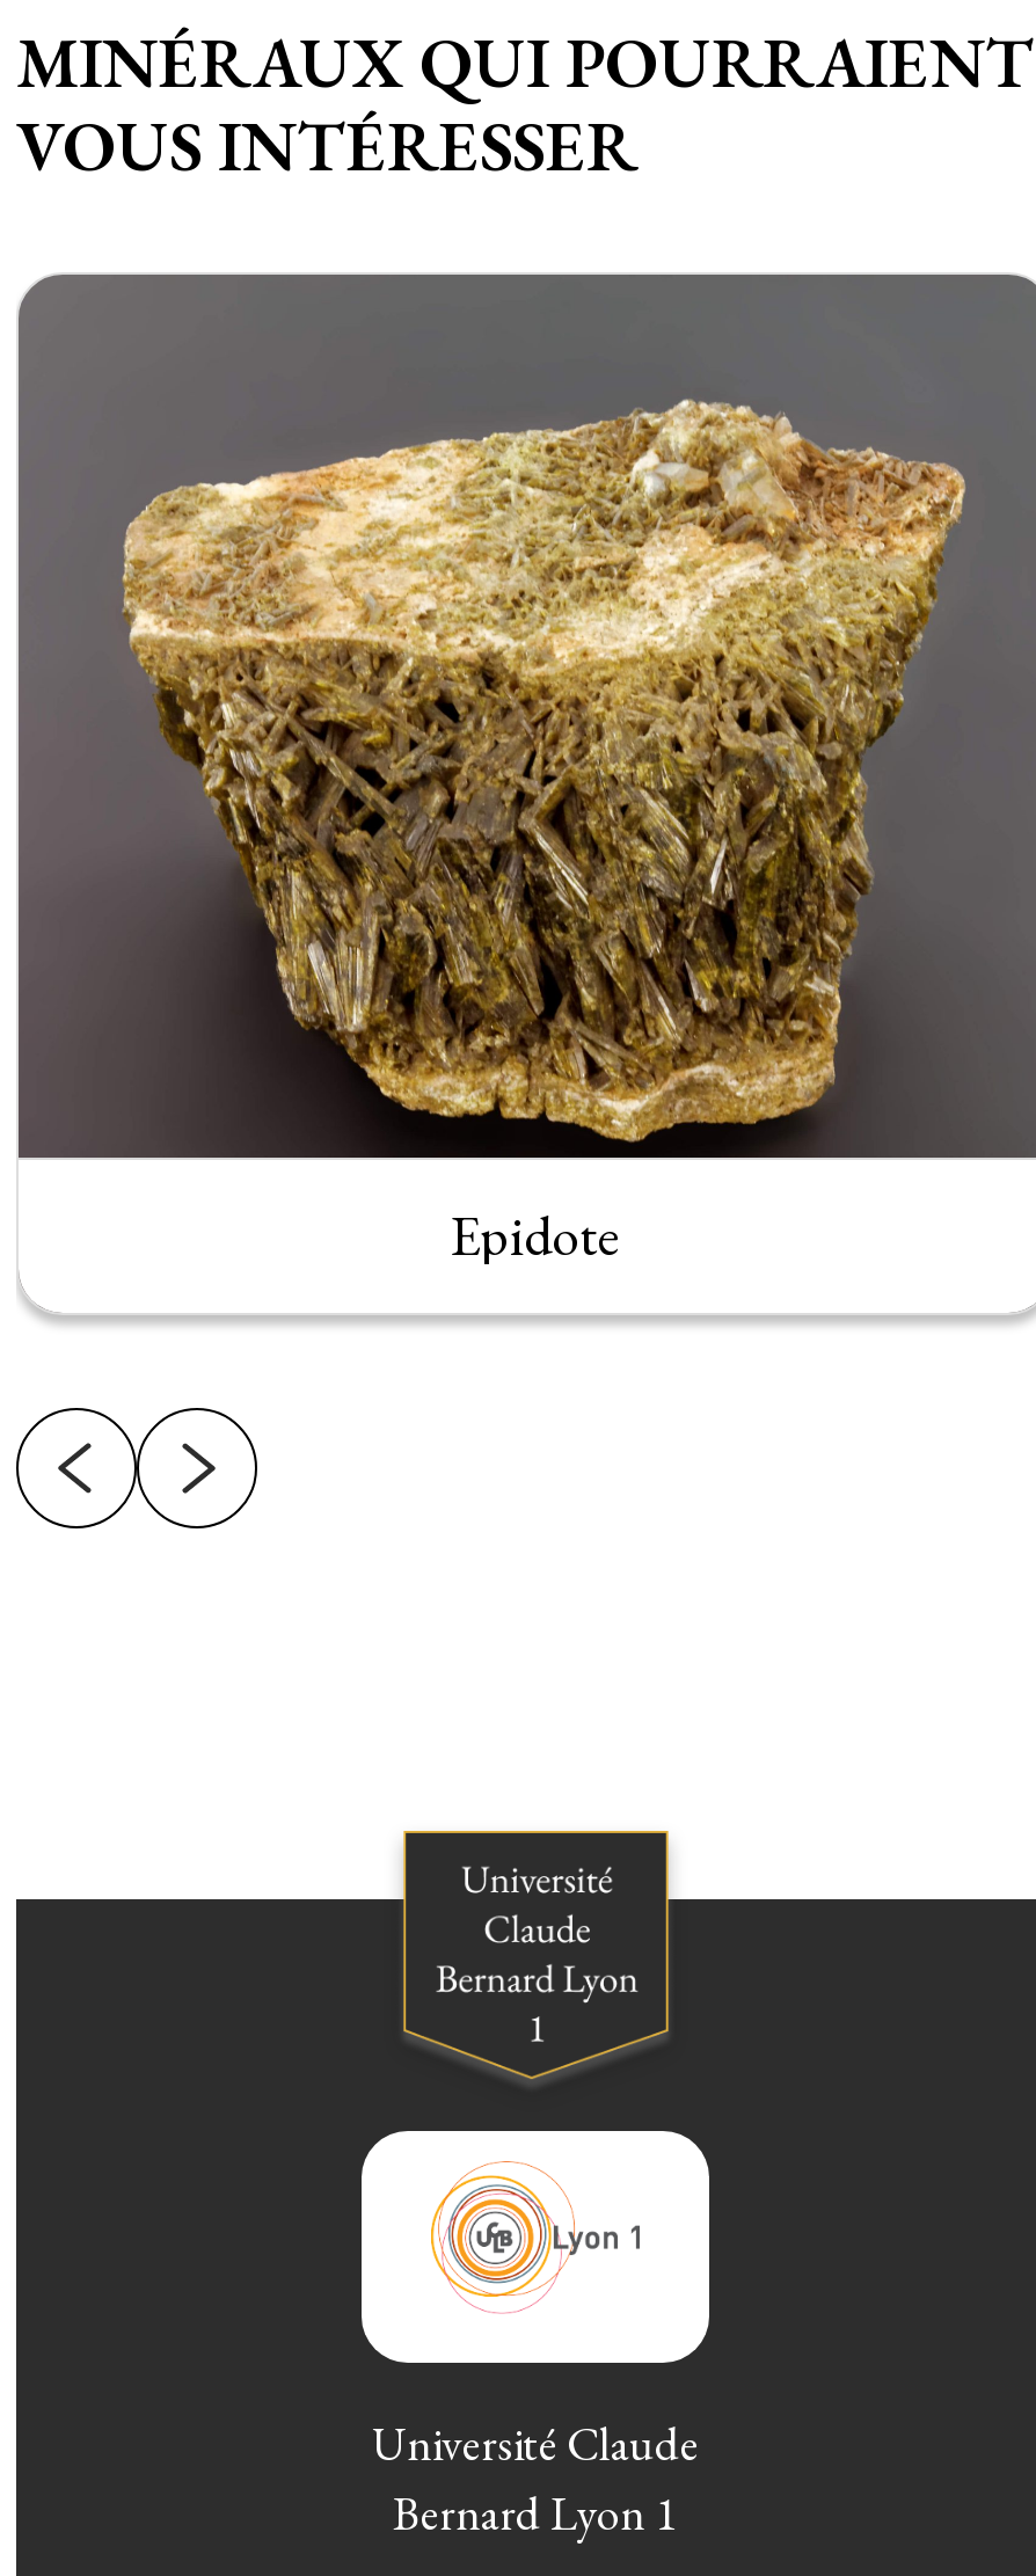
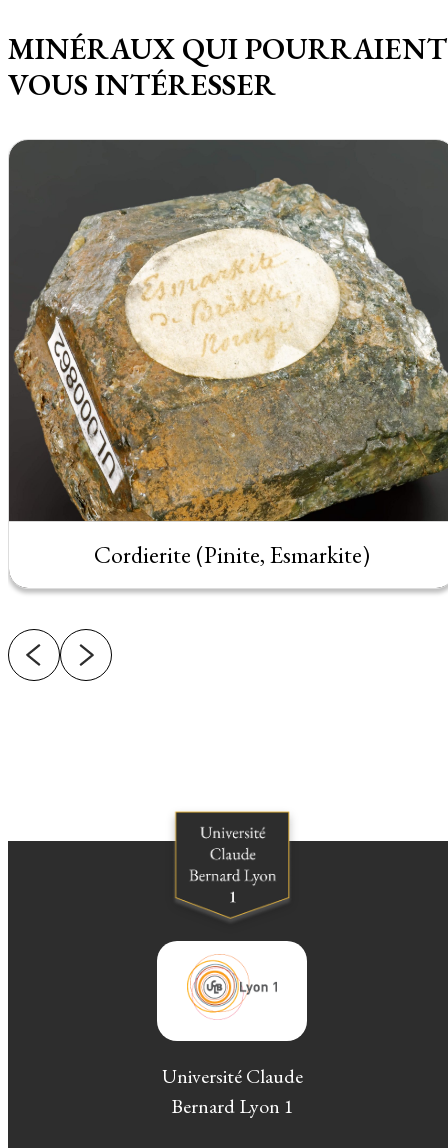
[19,275,1029,1271] [image] | Epidote -> [10,141,445,570] [image] | Cordierite (Pinite, Esmarkite)

